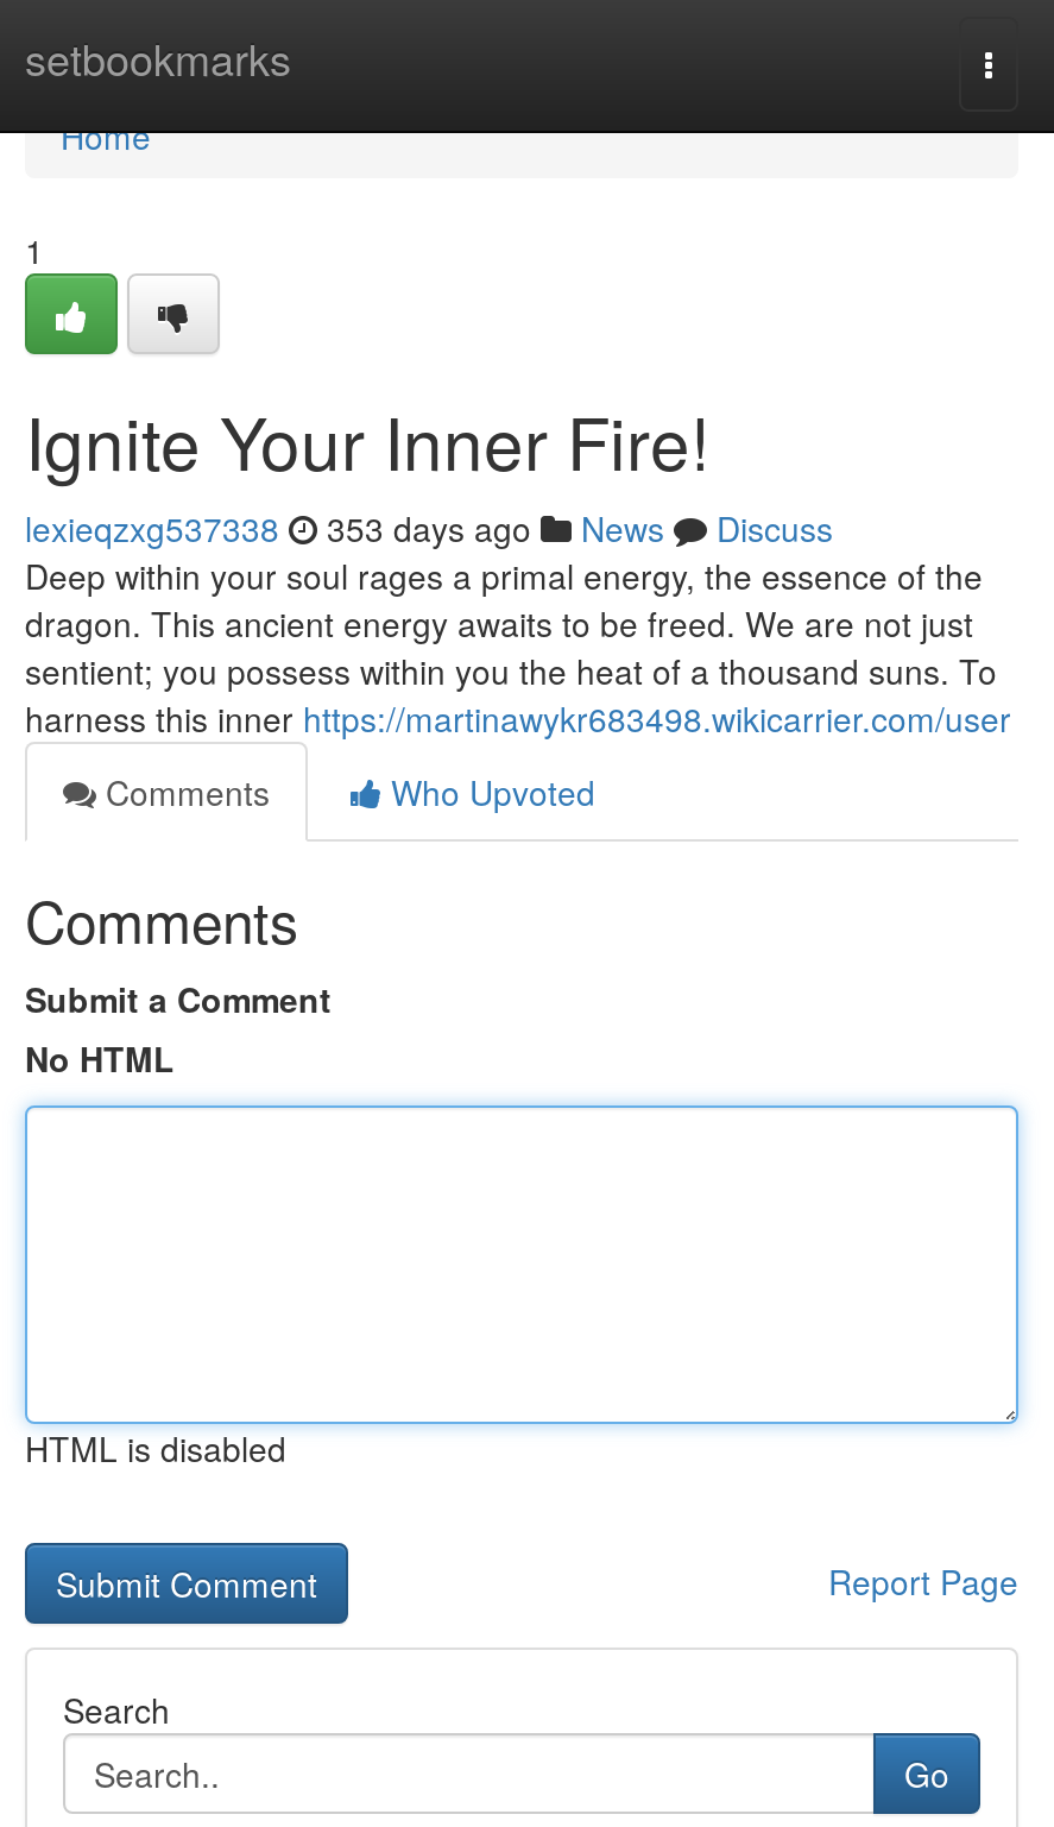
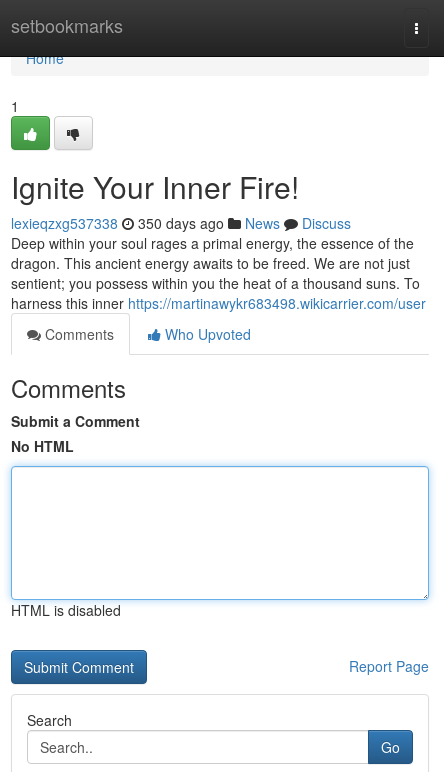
[25,504,833,552] lexieqzxg537338 353 days ago News Discuss -> [11,213,351,233] lexieqzxg537338 350 days ago News Discuss

